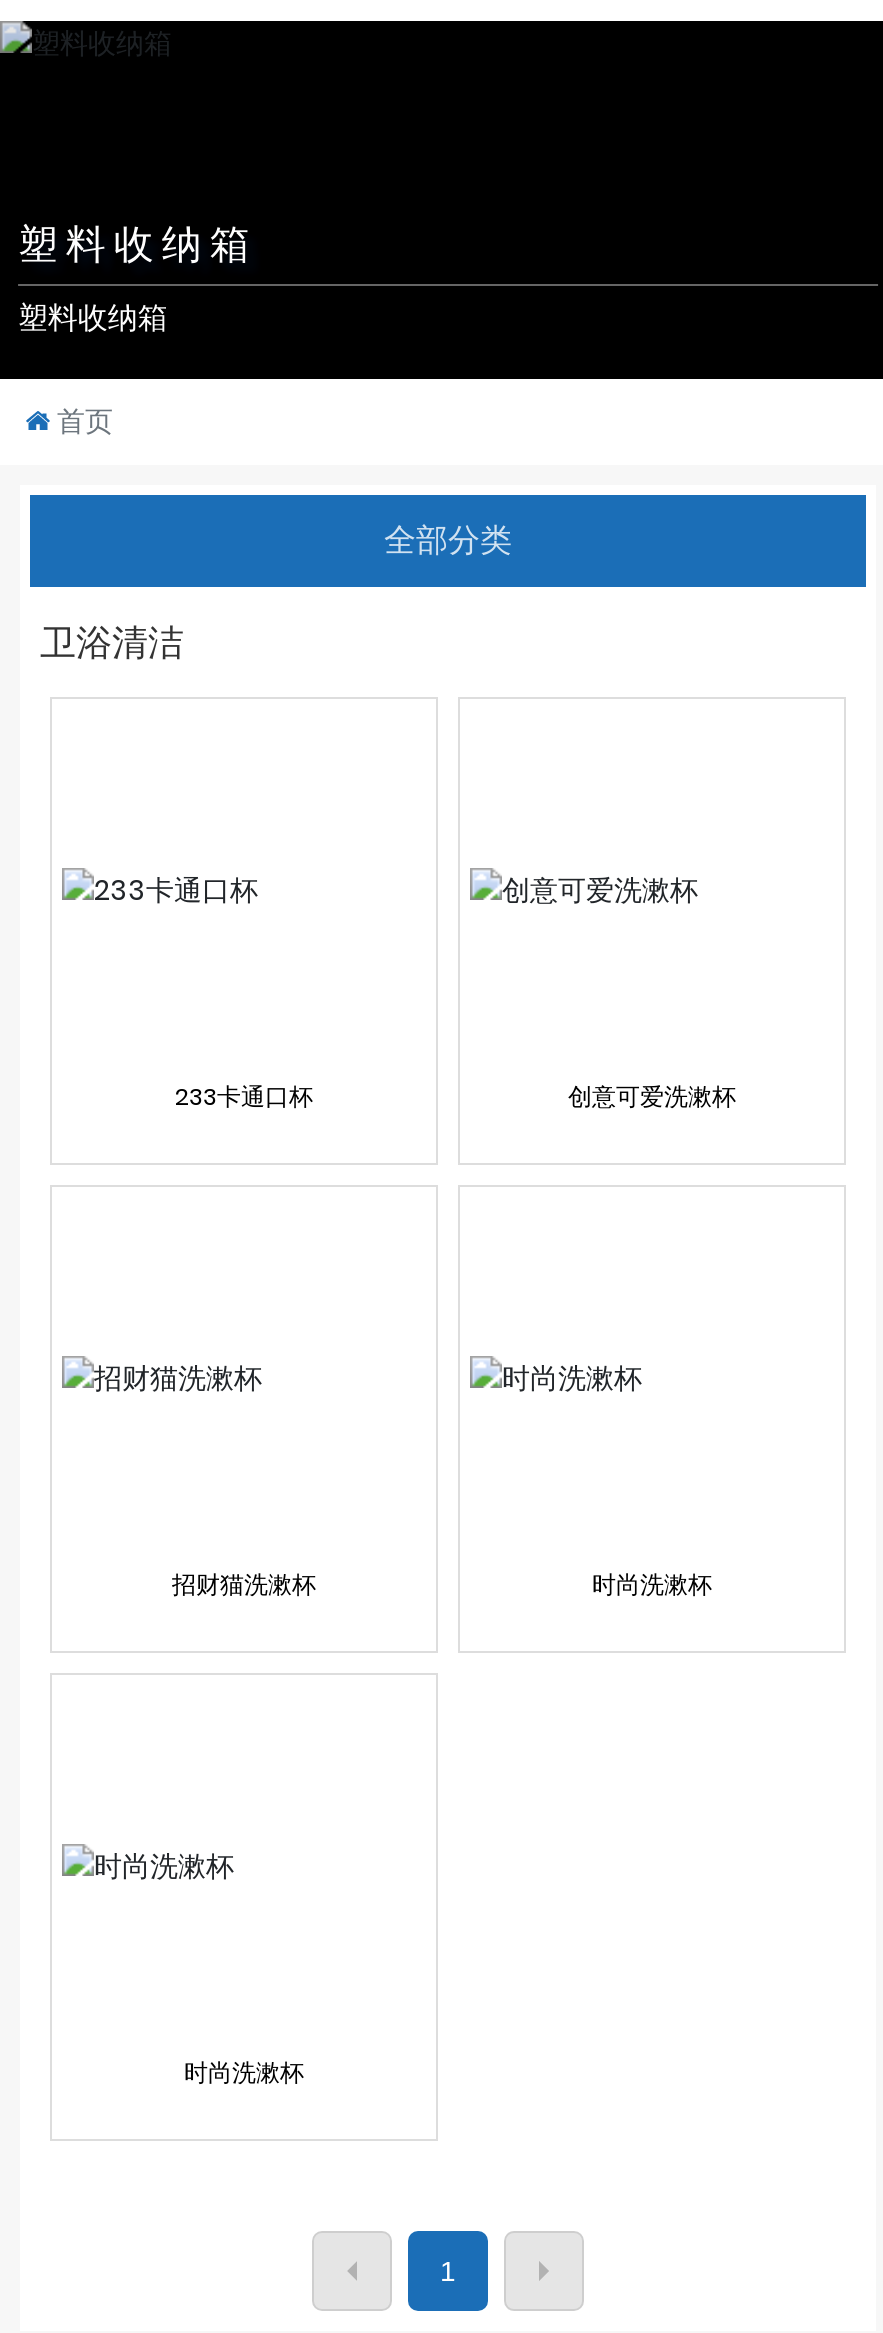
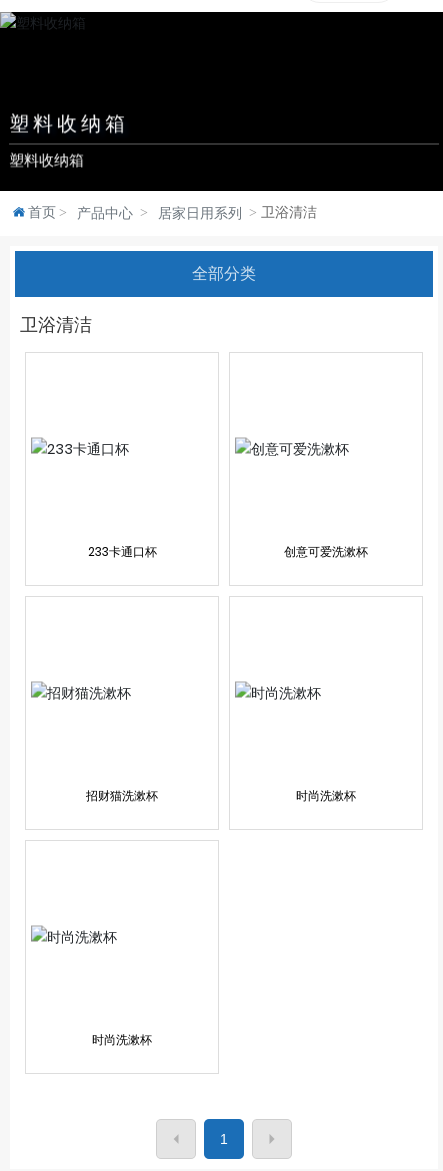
none -> [77,205,317,221] 产品中心 | 居家日用系列 | 卫浴清洁

